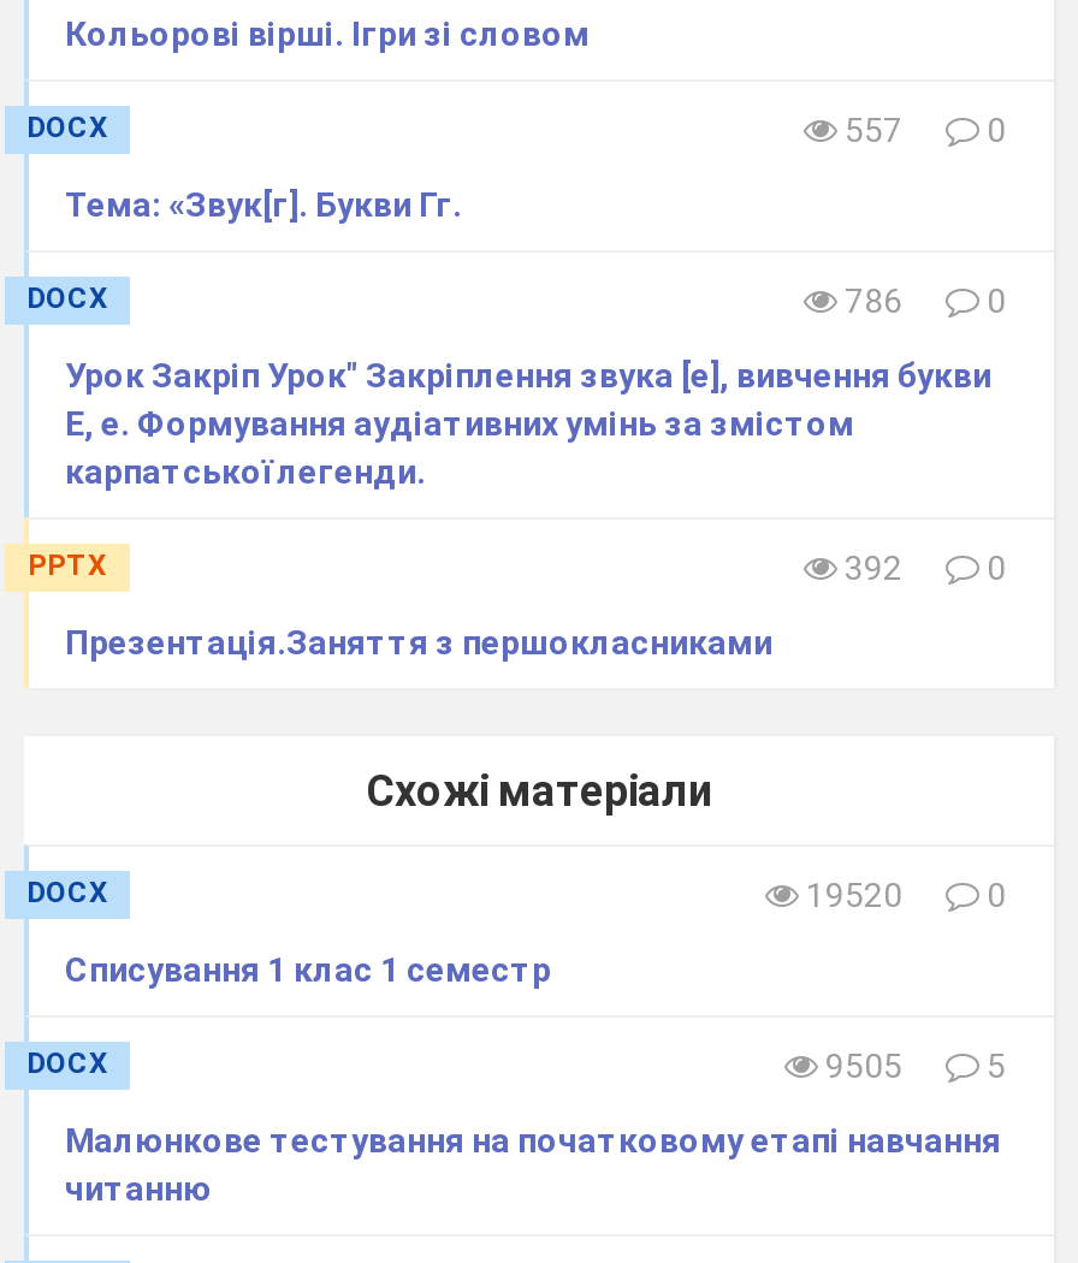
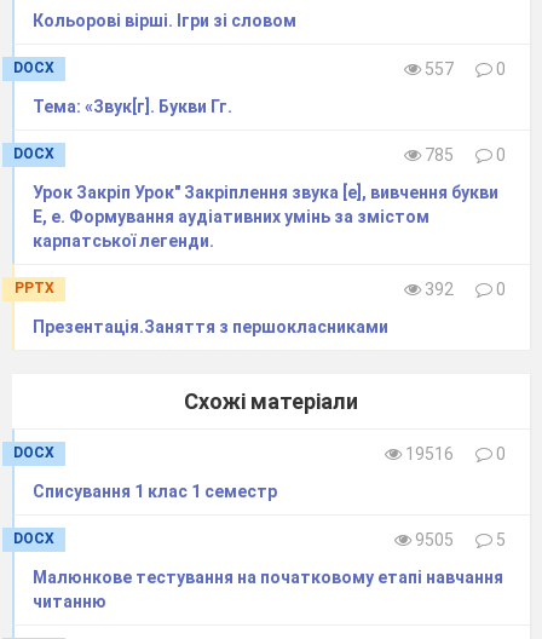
[837,282,902,321] 786 -> [421,146,454,165] 785
[799,877,1006,915] 19520 0 -> [402,445,506,464] 19516 0

